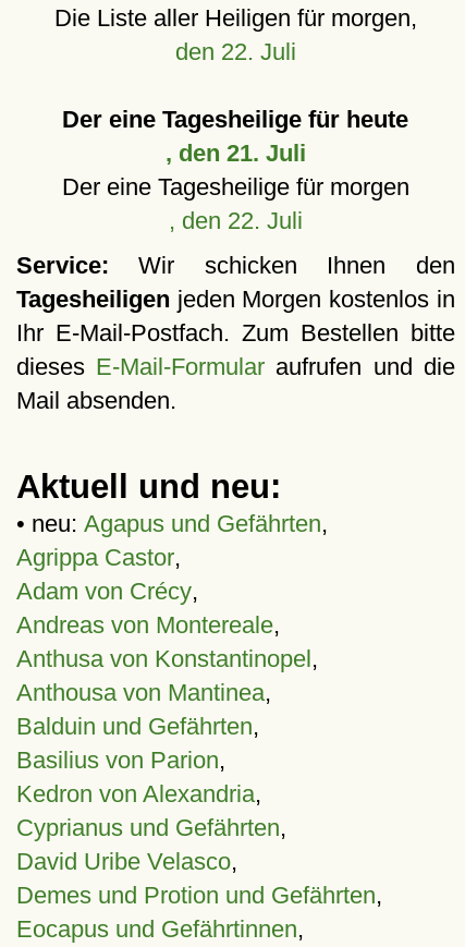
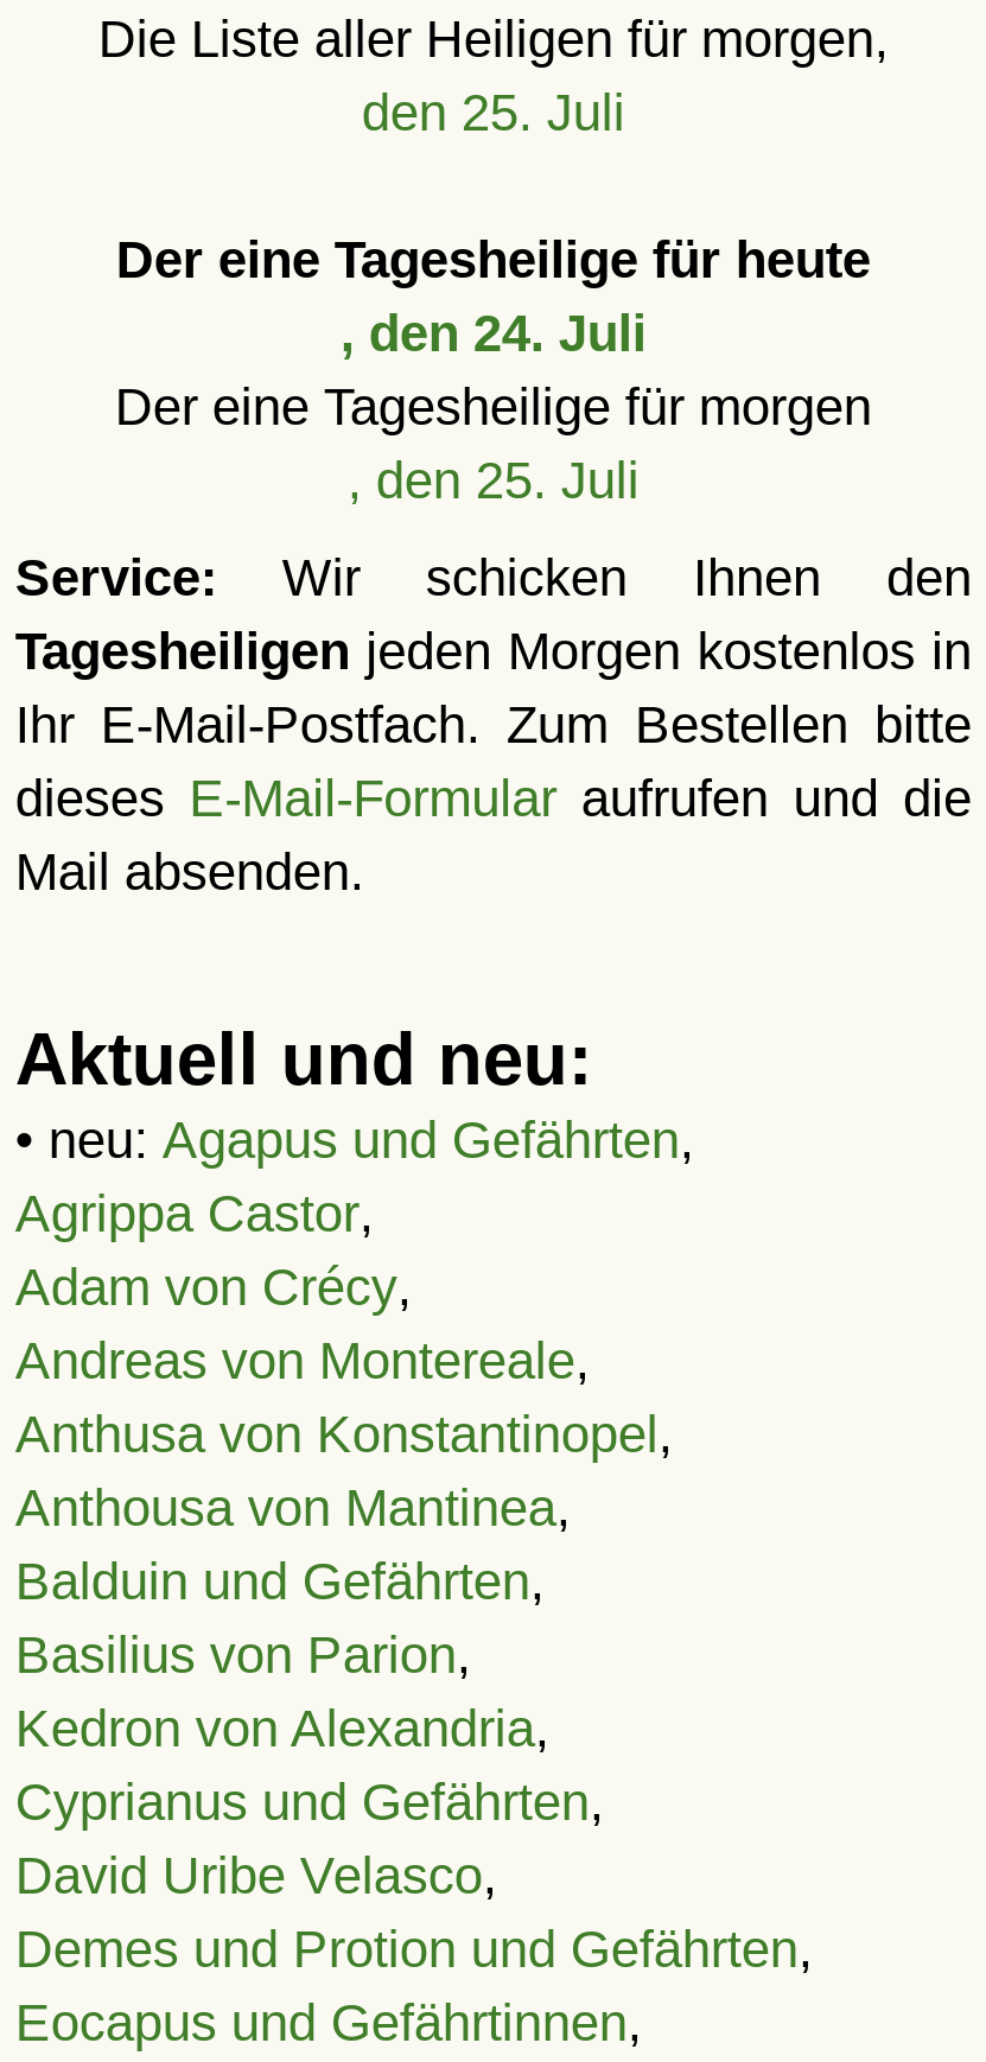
[175,38,296,65] den 22. Juli -> [362,83,625,142] den 25. Juli
[165,139,306,167] , den 21. Juli -> [340,304,646,363] , den 24. Juli
[169,207,303,234] , den 22. Juli -> [347,451,639,510] , den 25. Juli

